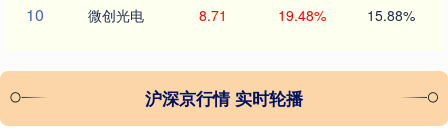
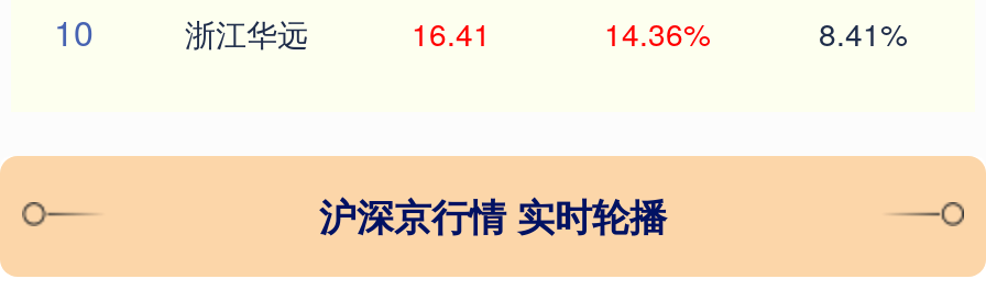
[88,5,414,25] 微创光电 | 8.71 | 19.48% | 15.88% -> [185,11,907,55] 浙江华远 | 16.41 | 14.36% | 8.41%

